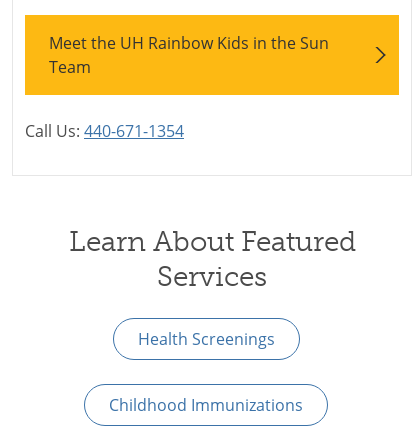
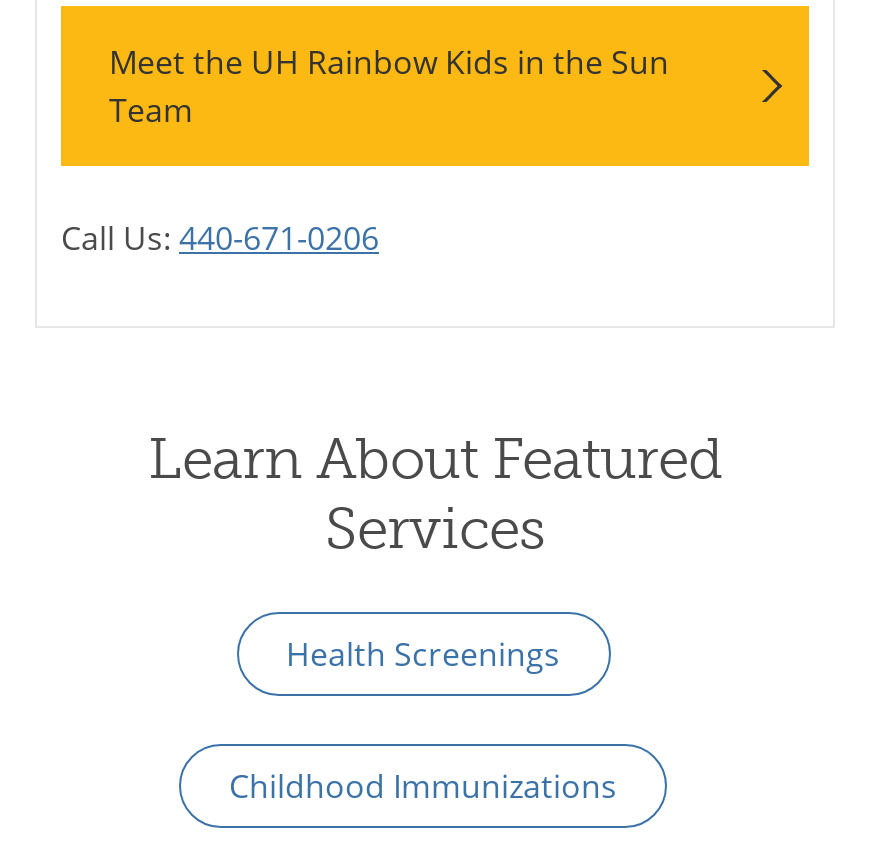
[25,120,184,141] Call Us: 440-671-1354 -> [61,216,379,260] Call Us: 440-671-0206

